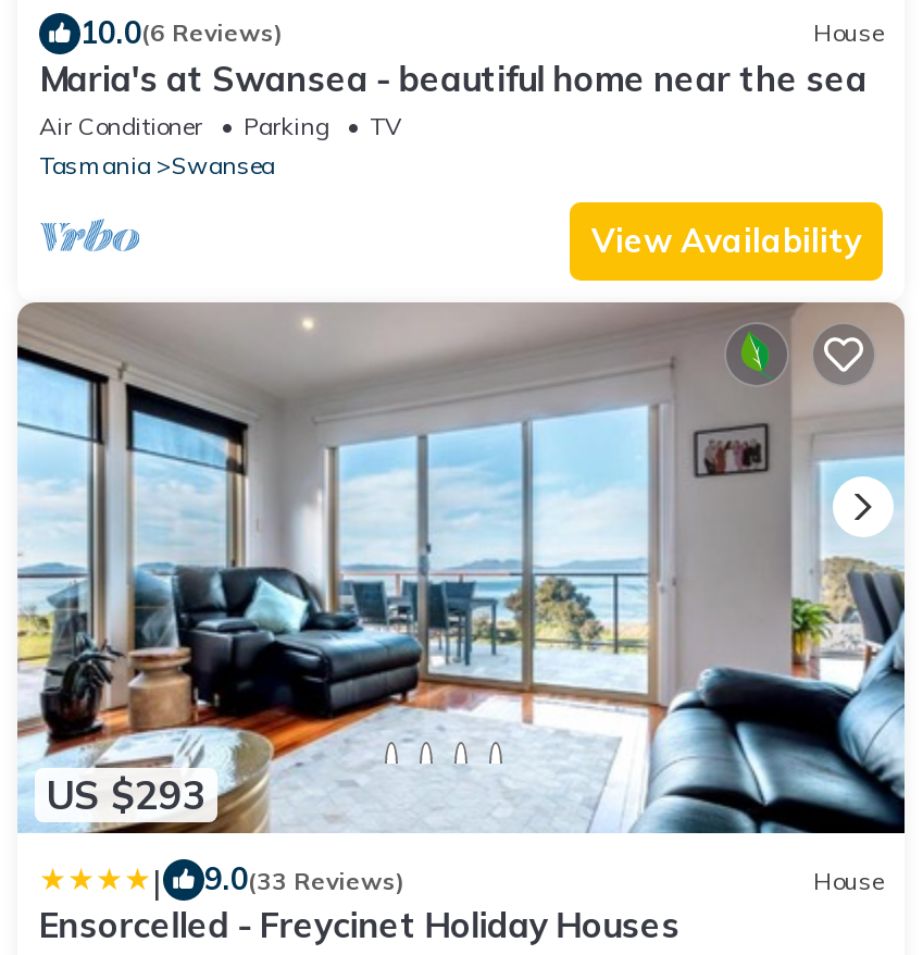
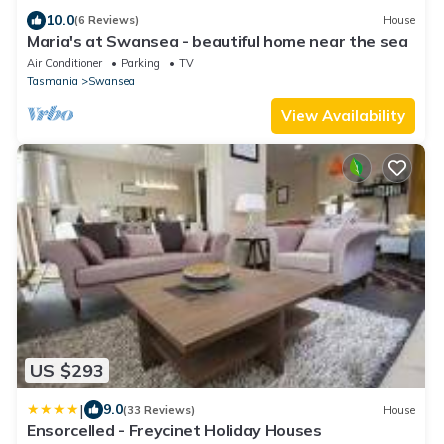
[15,302,907,835] [image] -> [16,144,426,389] [image]

